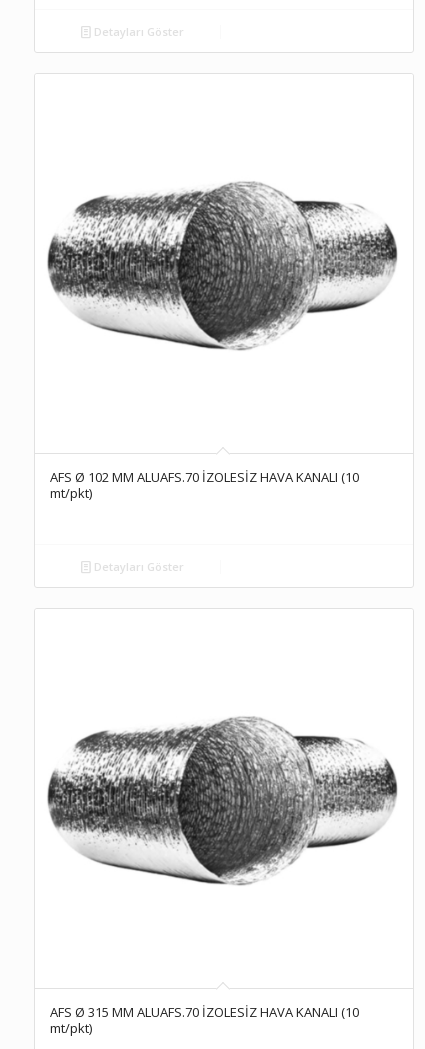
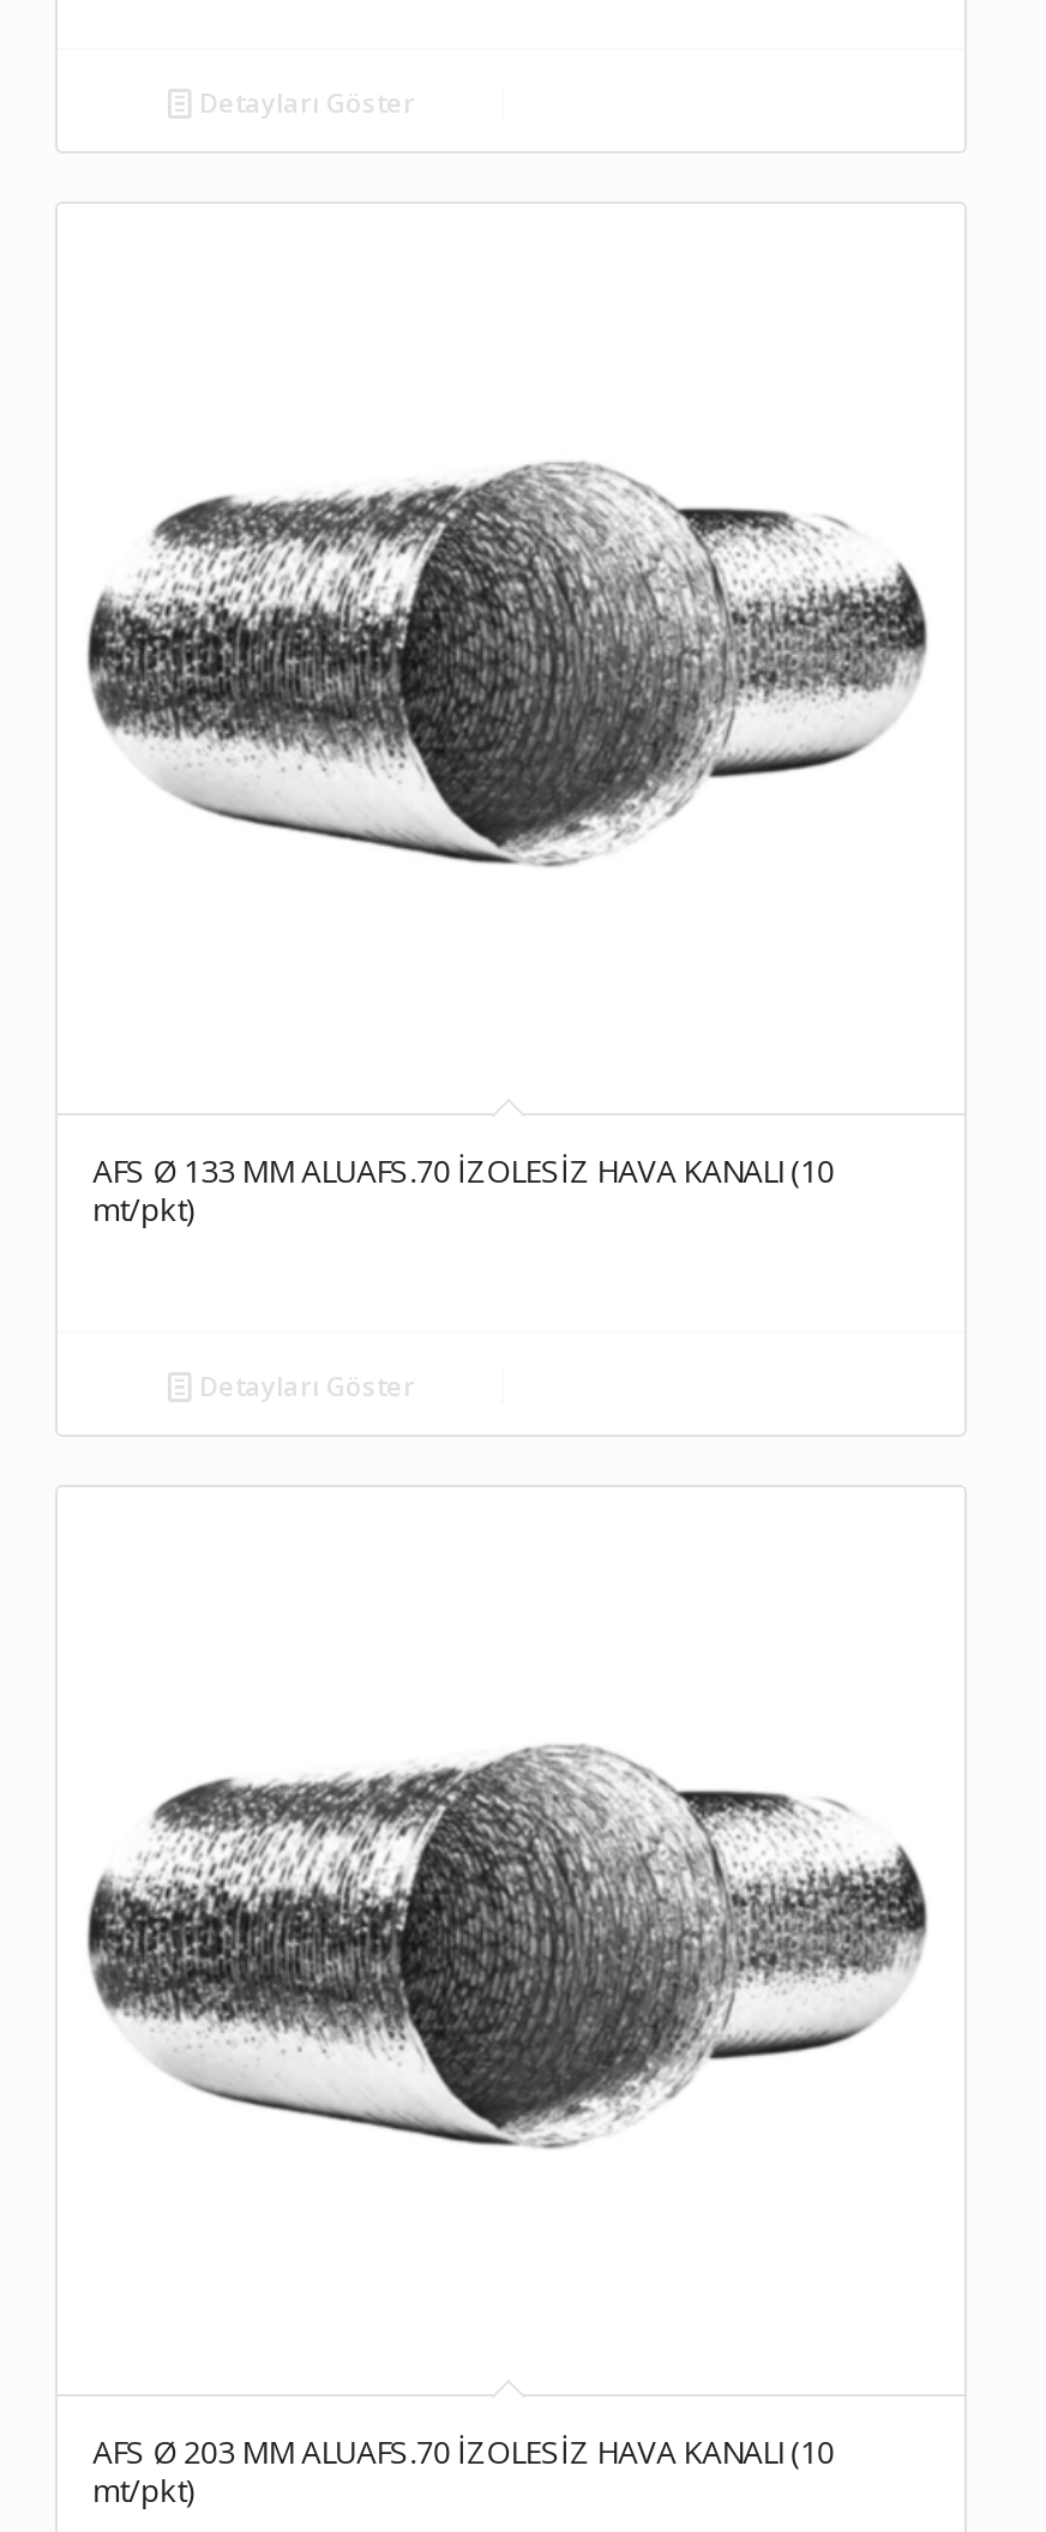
[50,468,359,486] AFS Ø 102 MM ALUAFS.70 İZOLESİZ HAVA KANALI (10 -> [93,1148,834,1191] AFS Ø 133 MM ALUAFS.70 İZOLESİZ HAVA KANALI (10
[50,1003,359,1021] AFS Ø 315 MM ALUAFS.70 İZOLESİZ HAVA KANALI (10 -> [93,2431,834,2474] AFS Ø 203 MM ALUAFS.70 İZOLESİZ HAVA KANALI (10

